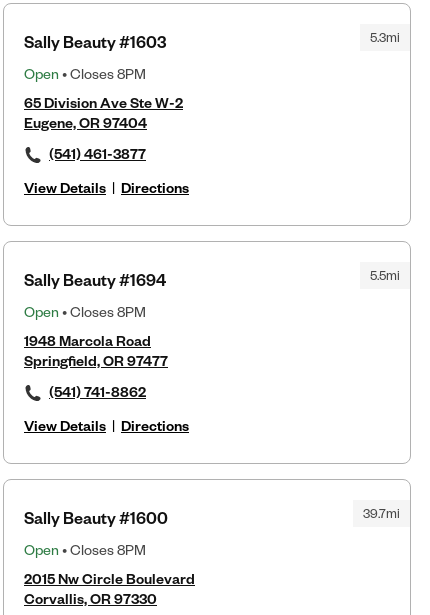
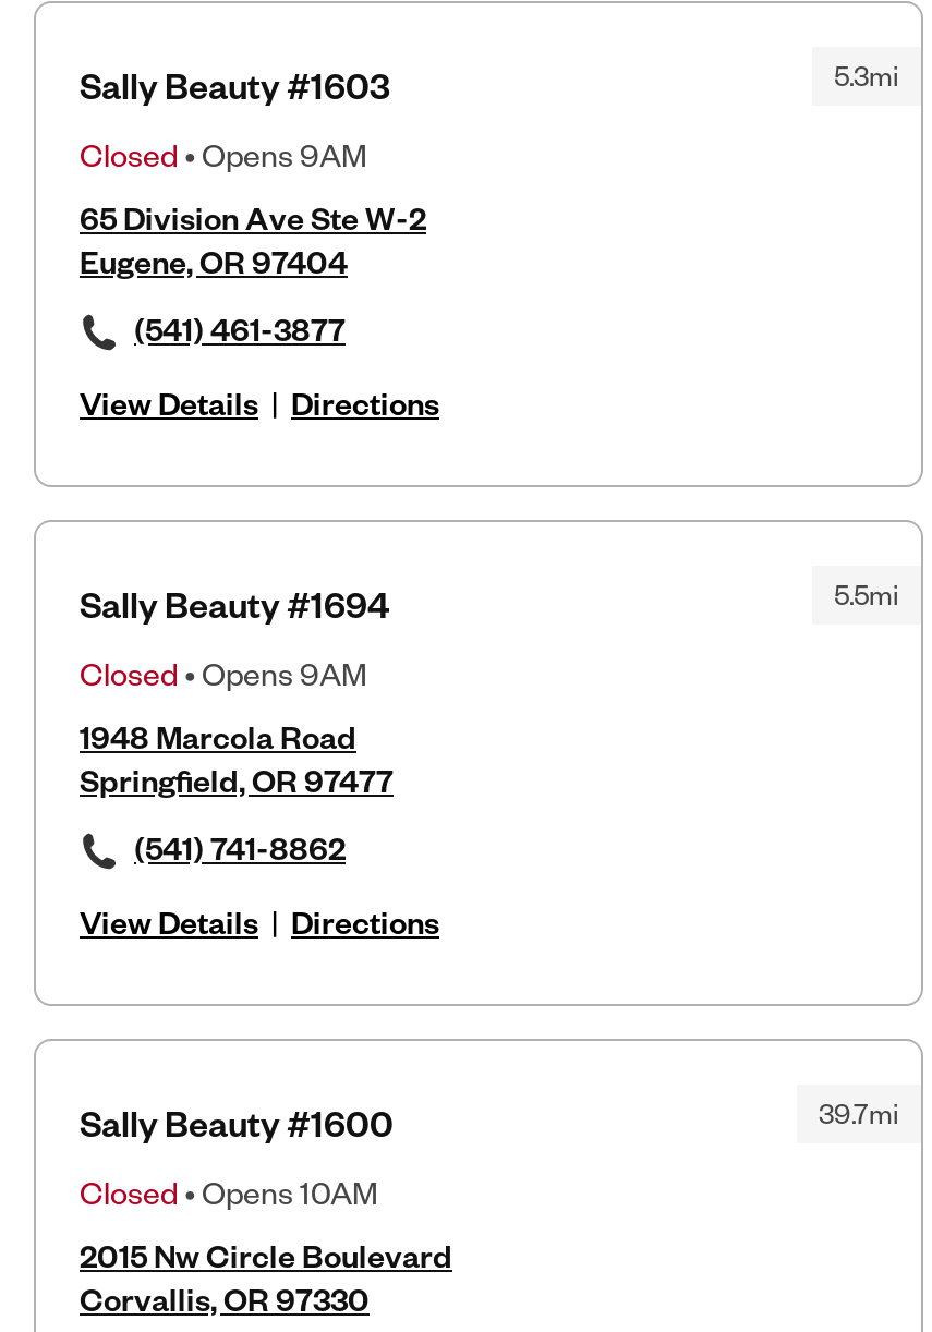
[24,64,146,83] Open • Closes 8PM -> [80,134,367,175] Closed • Opens 9AM
[24,302,146,321] Open • Closes 8PM -> [80,653,367,694] Closed • Opens 9AM
[24,540,146,559] Open • Closes 8PM -> [80,1172,378,1213] Closed • Opens 10AM

